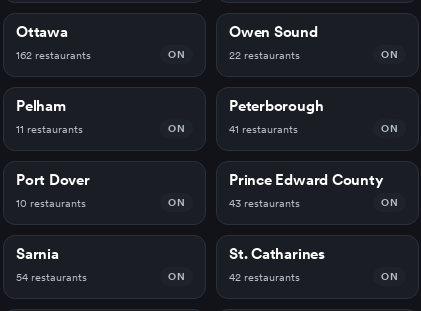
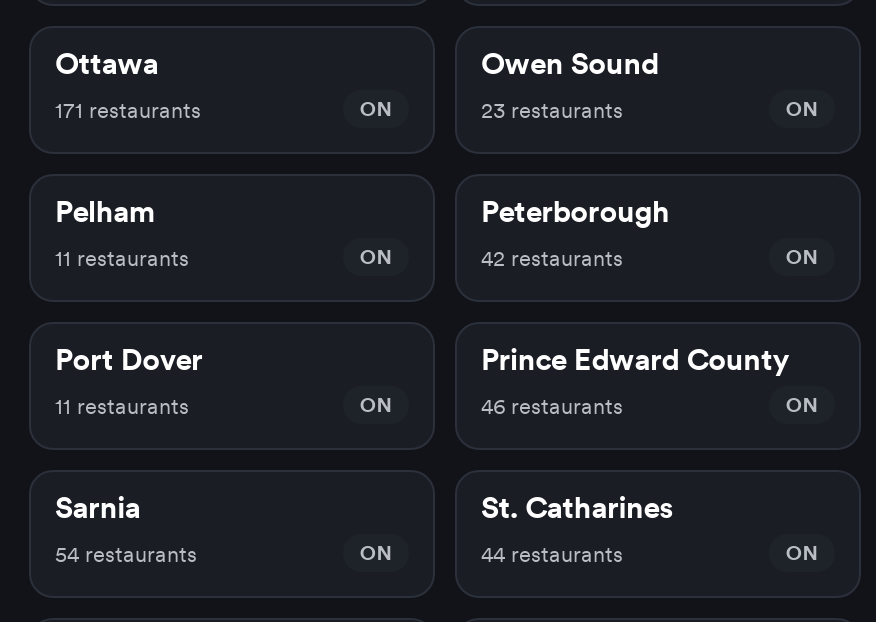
[16,47,91,61] 162 restaurants -> [55,95,201,123] 171 restaurants
[229,47,300,61] 22 restaurants -> [481,95,623,123] 23 restaurants
[229,121,298,135] 41 restaurants -> [481,243,623,271] 42 restaurants
[16,195,86,209] 10 restaurants -> [55,391,189,419] 11 restaurants
[229,195,300,209] 43 restaurants -> [481,391,623,419] 46 restaurants
[229,269,300,283] 42 restaurants -> [481,539,623,567] 44 restaurants

